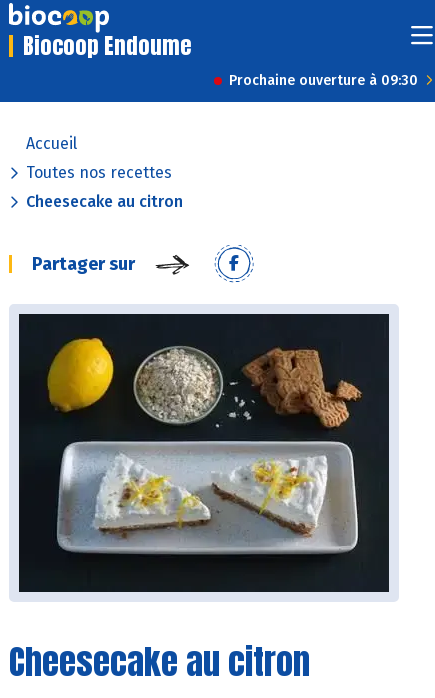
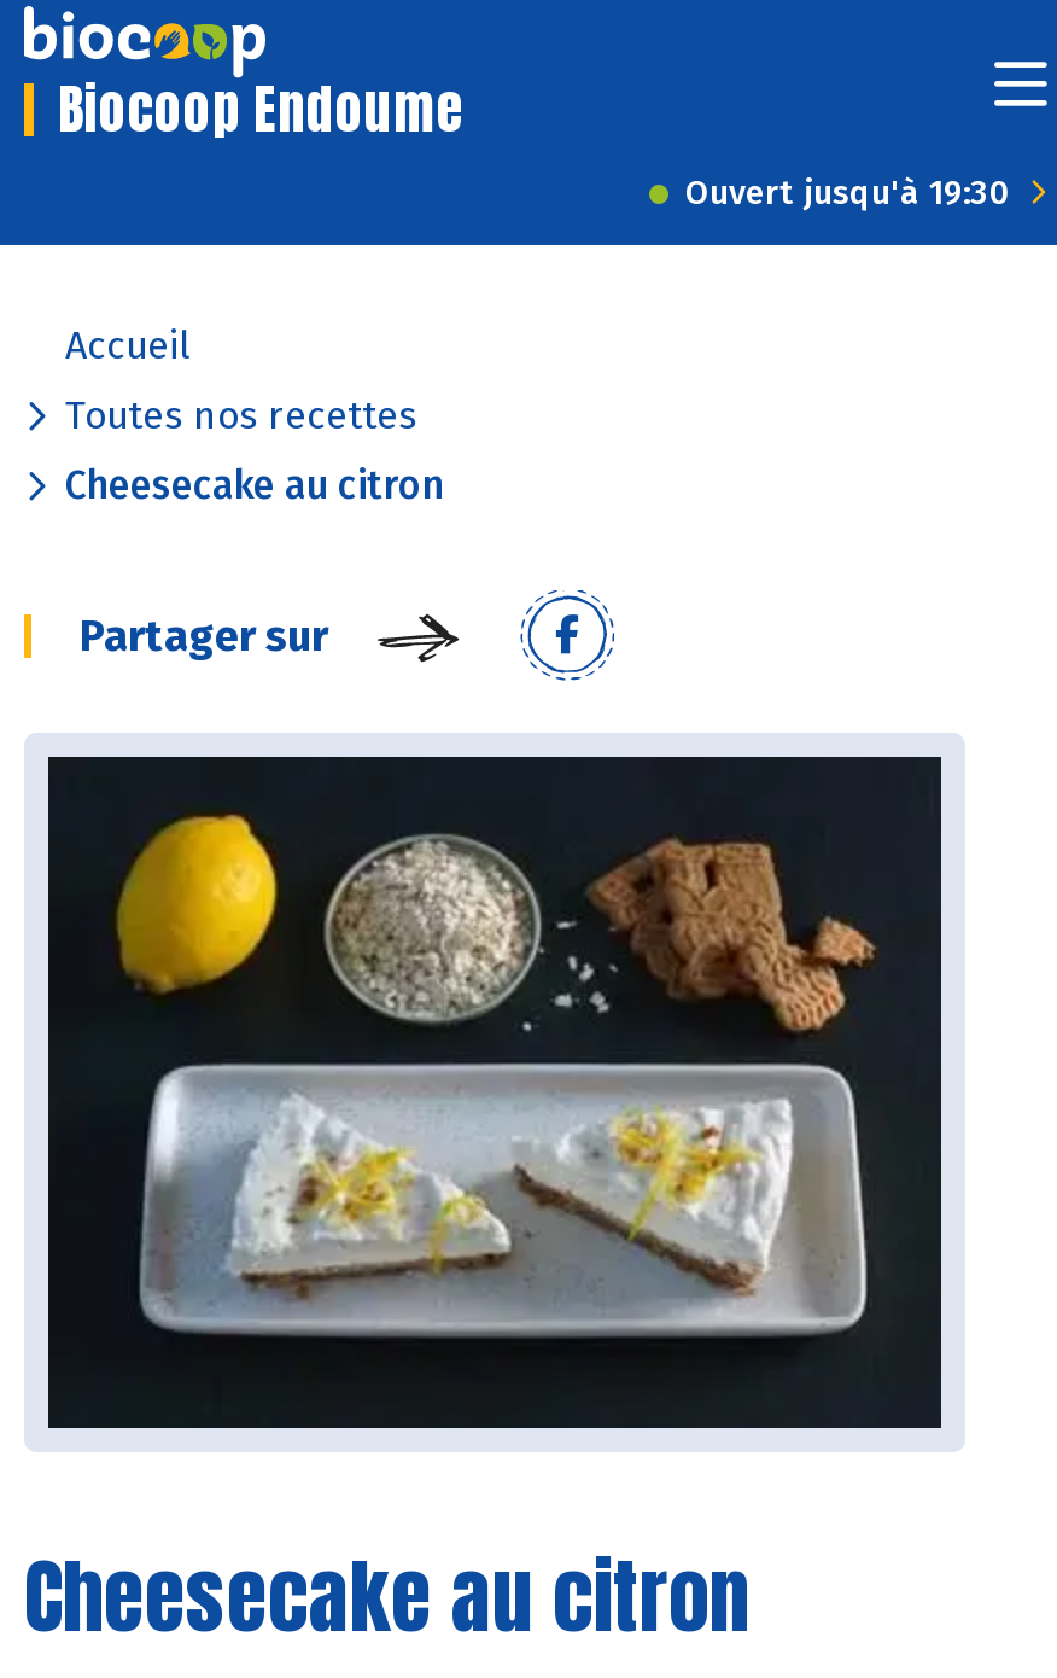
[229,72,418,89] Prochaine ouverture à 09:30 -> [685,173,1011,214] Ouvert jusqu'à 19:30

